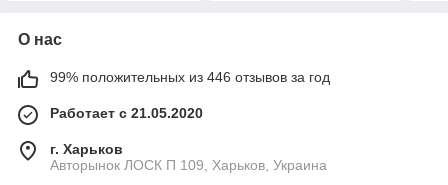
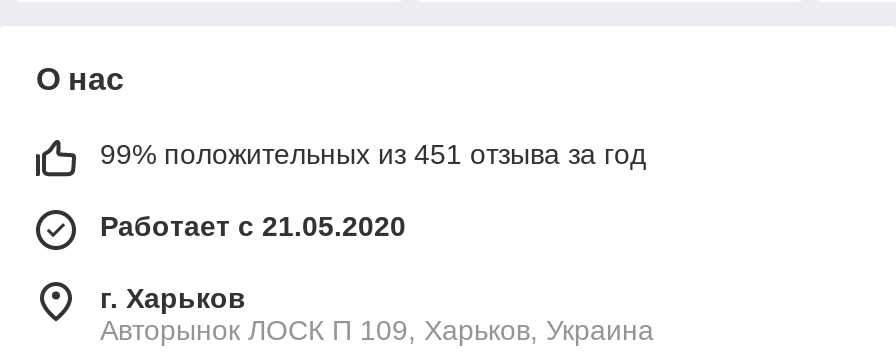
[50,69,330,85] 99% положительных из 446 отзывов за год -> [100,138,646,170] 99% положительных из 451 отзыва за год

